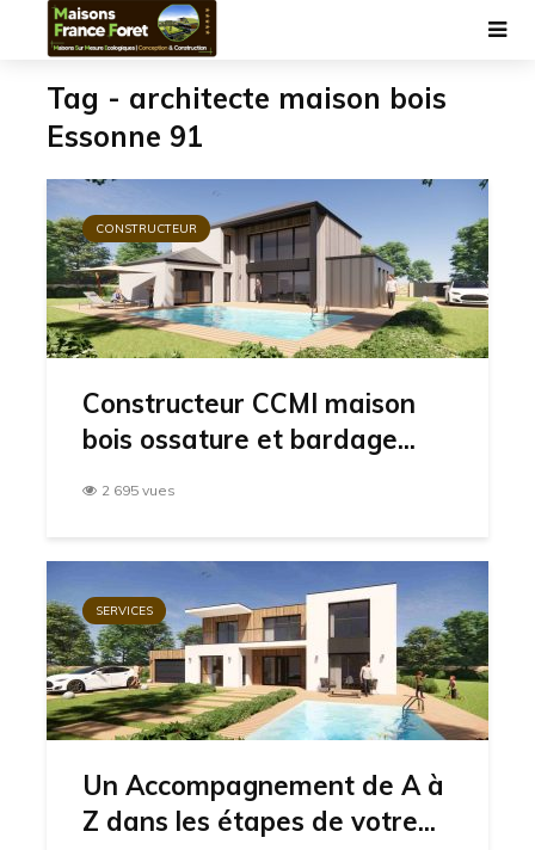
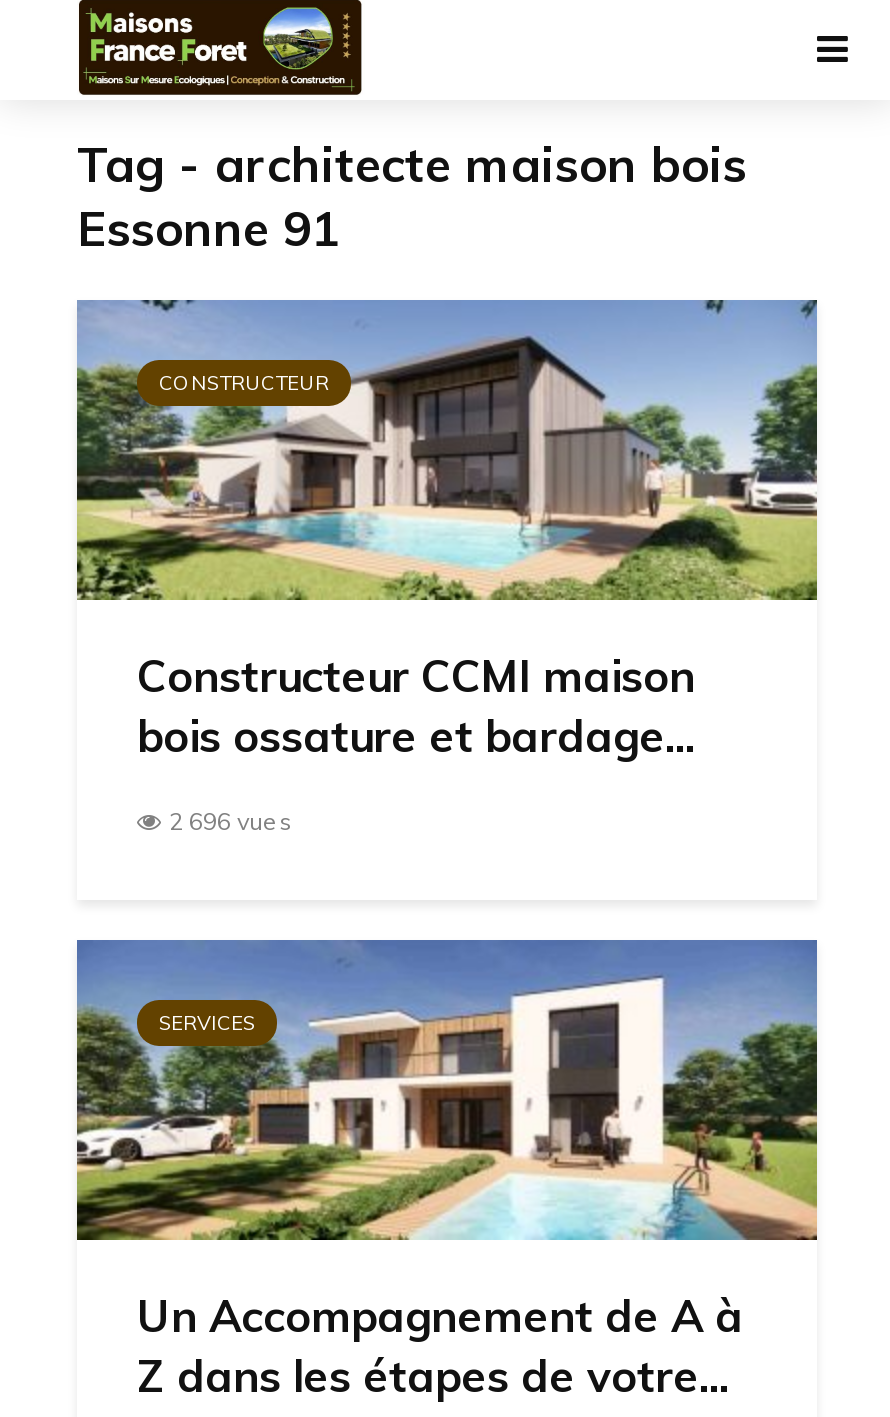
[102,481,176,499] 2 695 vues -> [169,806,293,836] 2 696 vues

